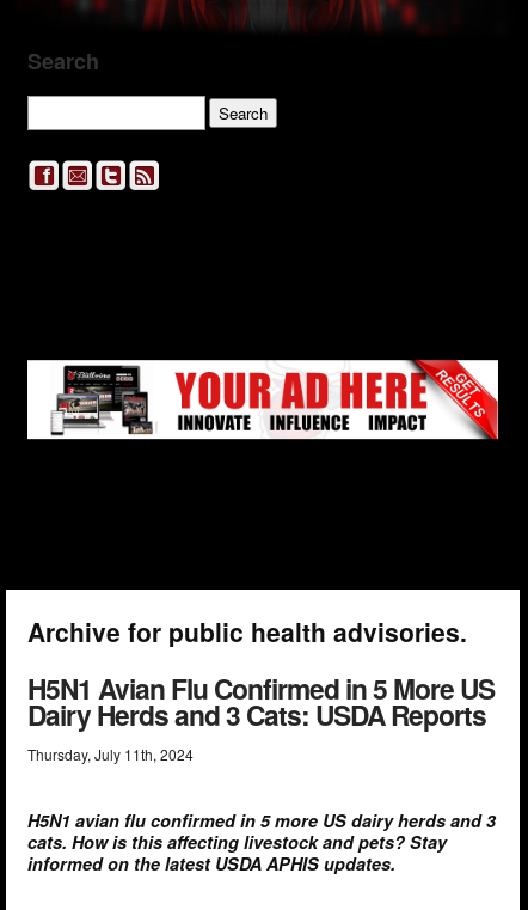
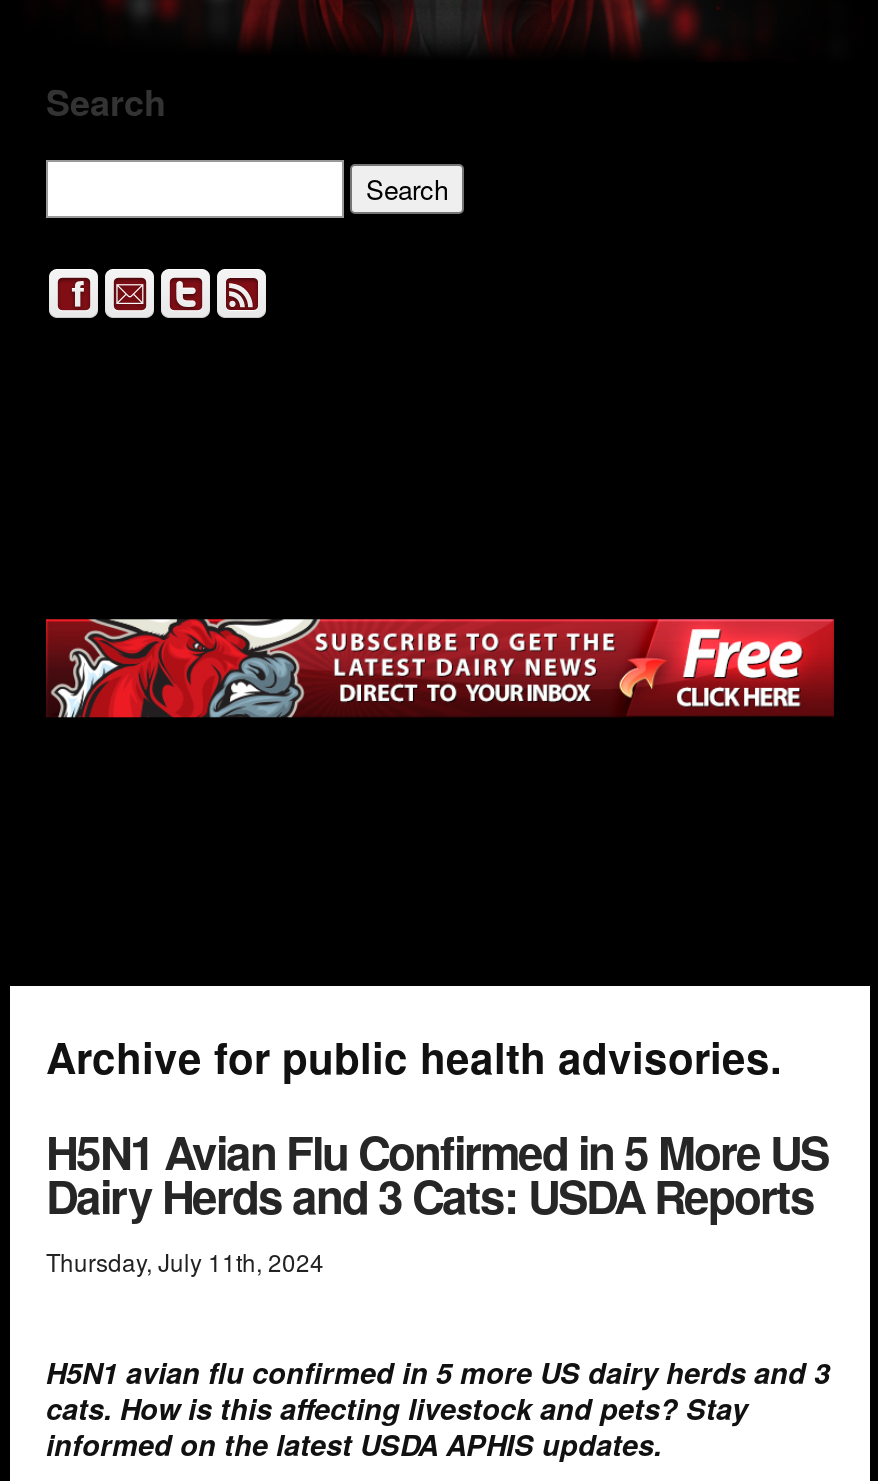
[26,359,499,440] [image] -> [44,602,836,734] [image]

